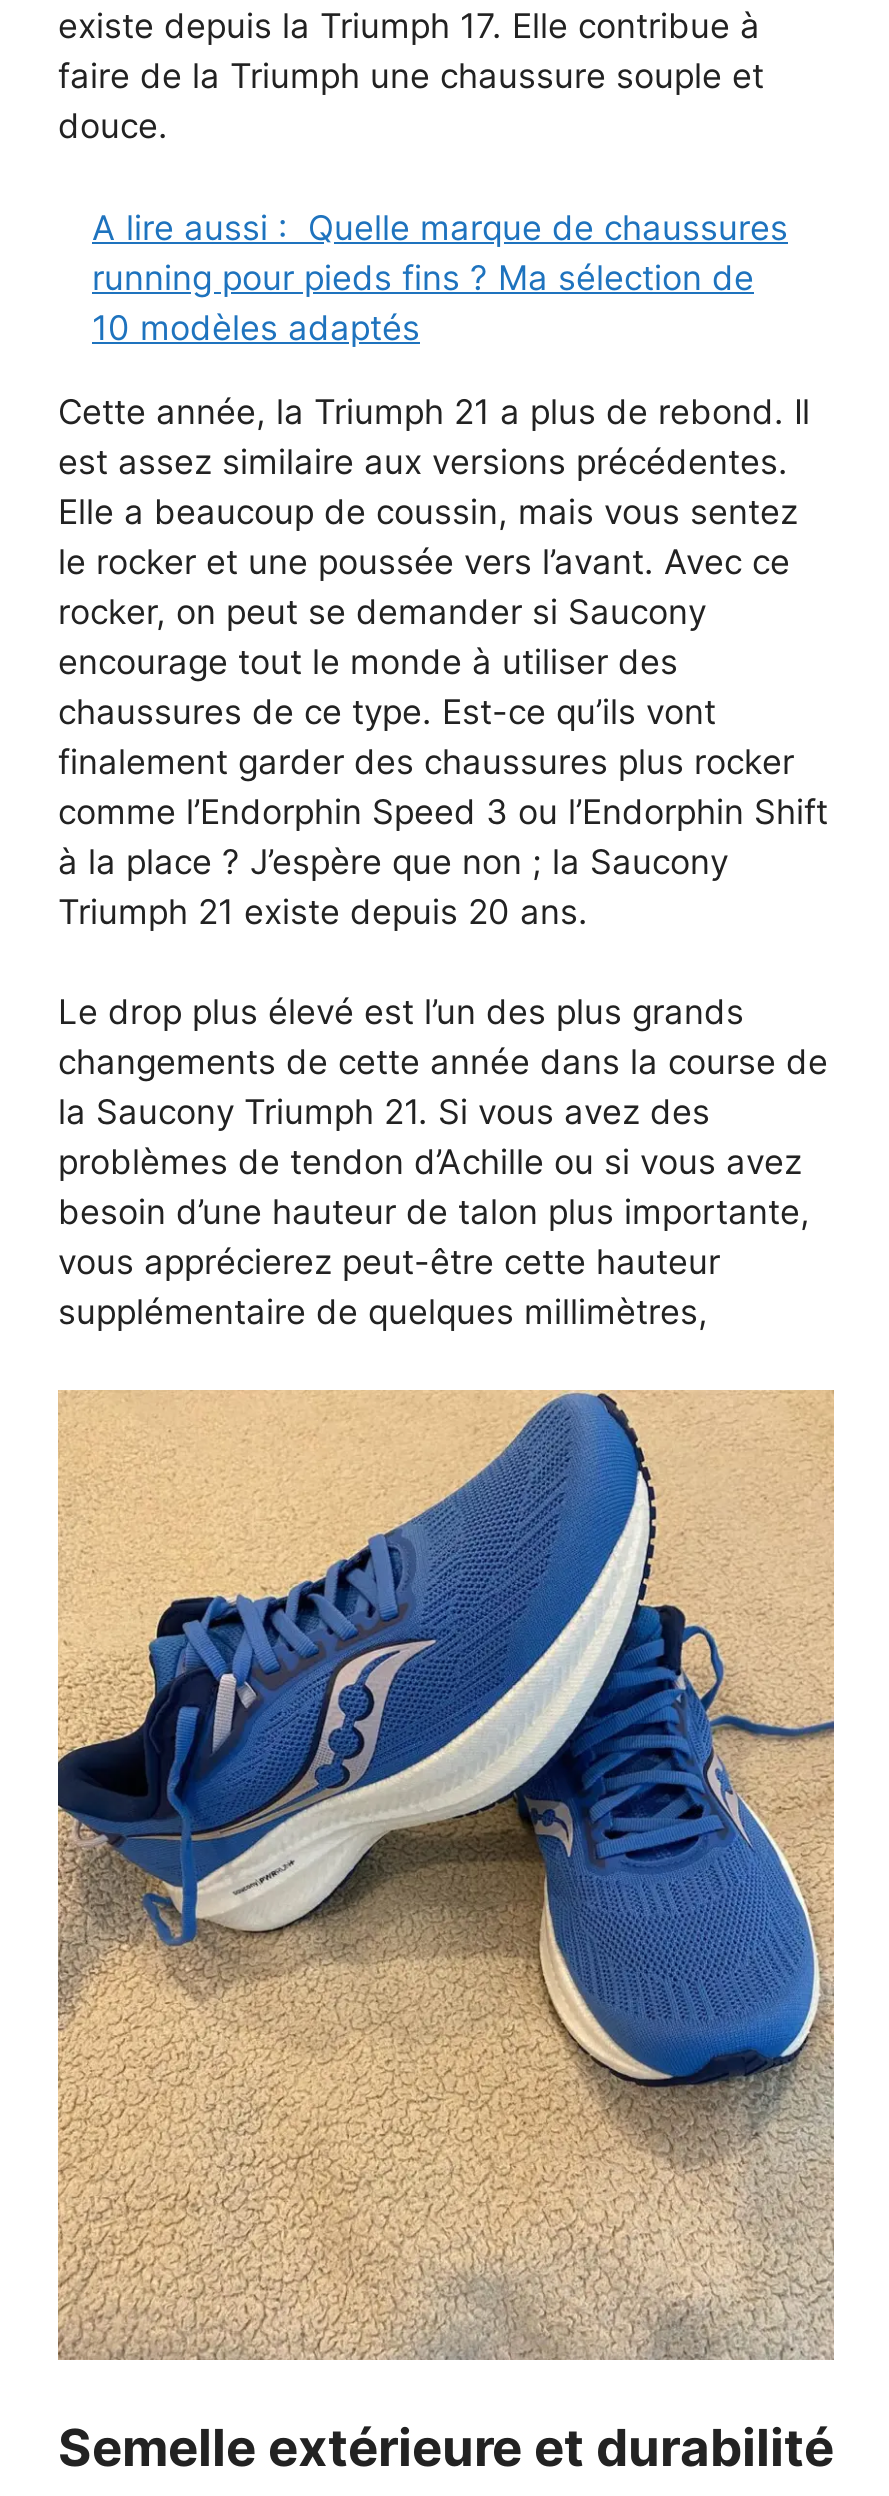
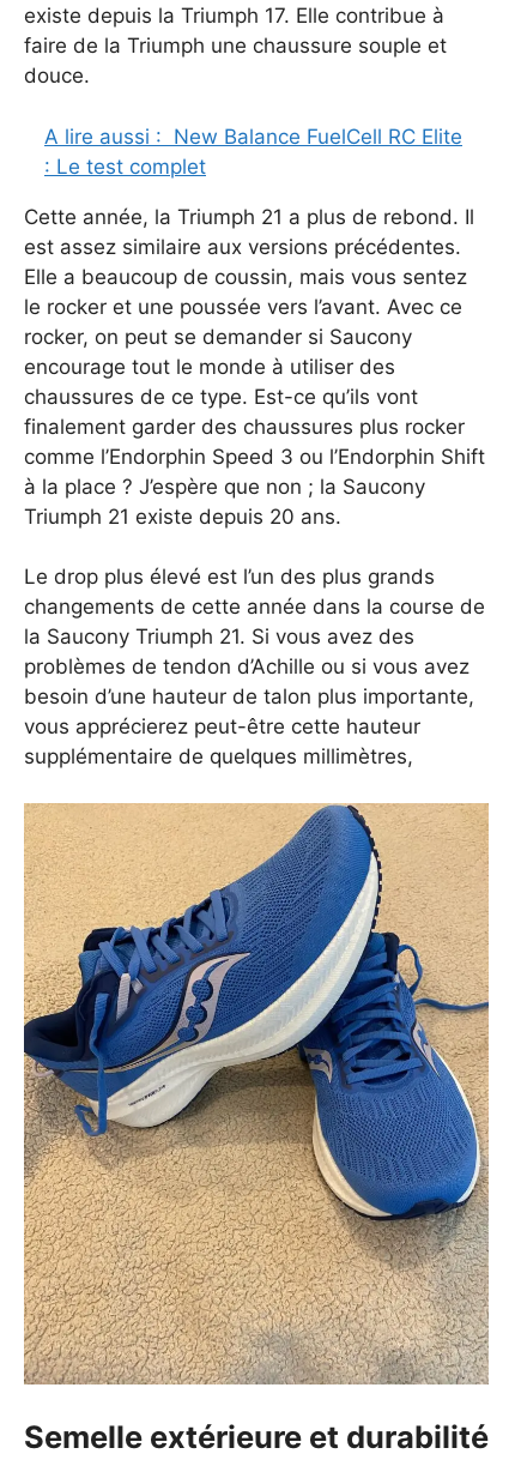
[92,207,788,347] A lire aussi : Quelle marque de chaussures | running pour pieds fins ? Ma sélection de | 10 modèles adaptés -> [44,124,462,178] A lire aussi : New Balance FuelCell RC Elite | : Le test complet

